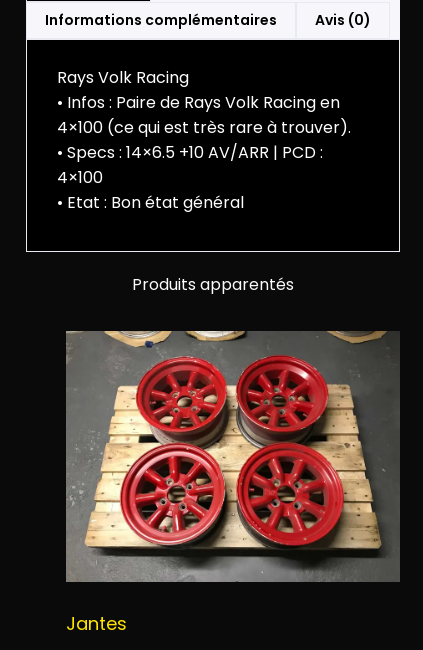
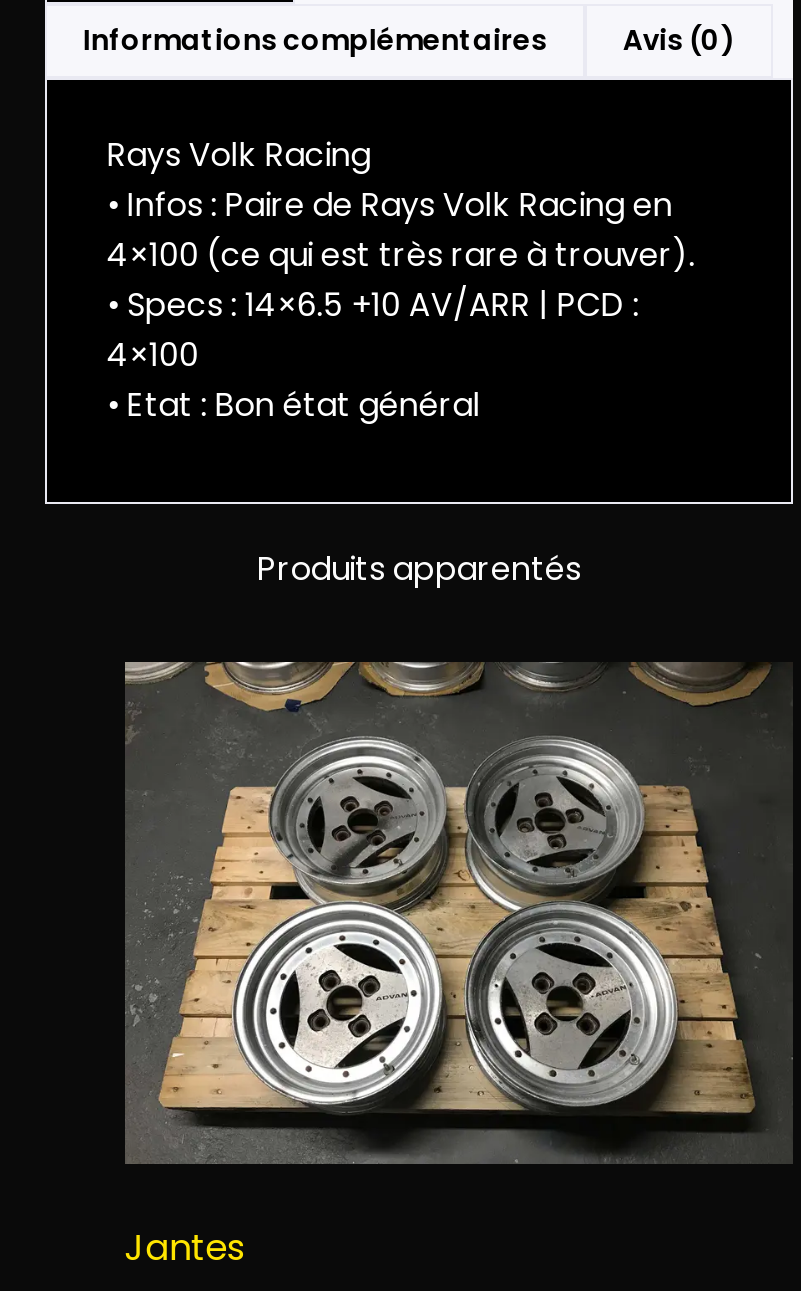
[66,330,389,581] [image] -> [127,662,773,1160] [image]

